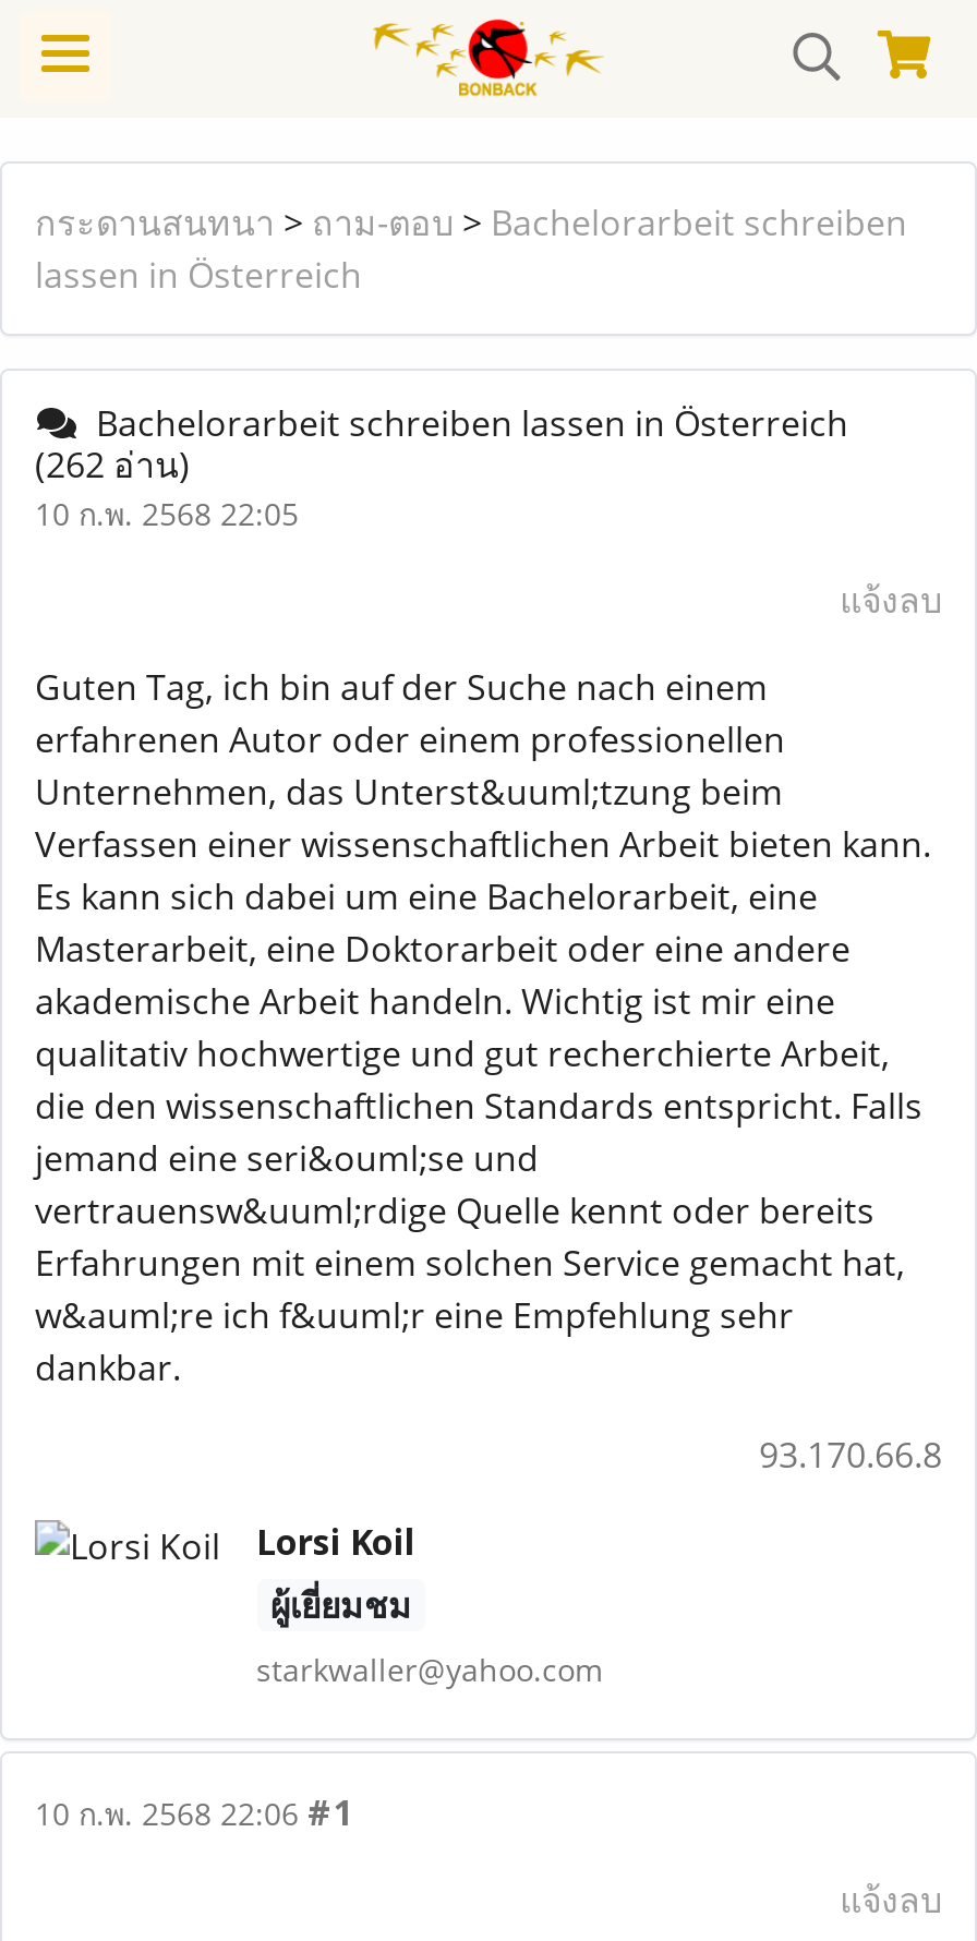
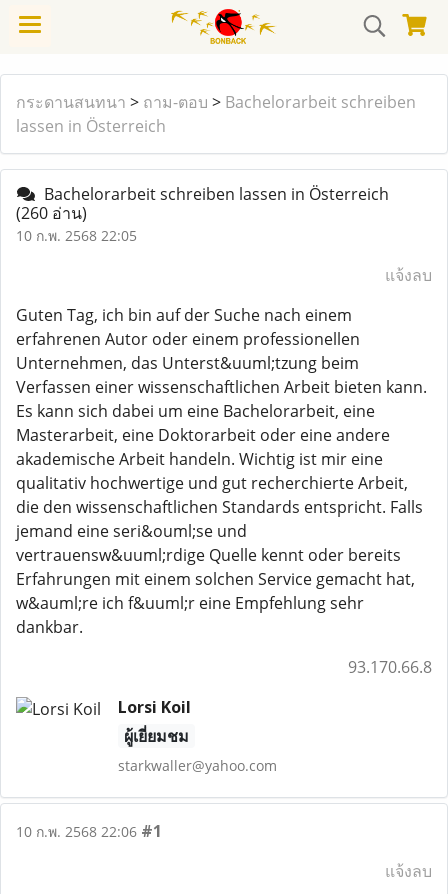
[35,441,190,489] (262 อ่าน) -> [16,202,87,224] (260 อ่าน)

